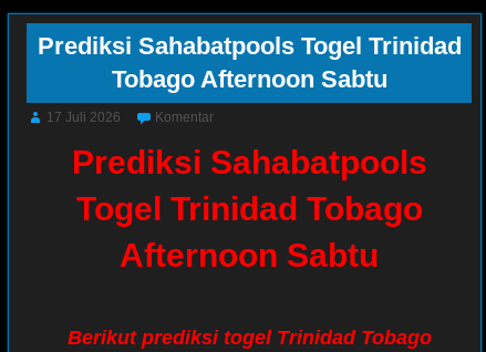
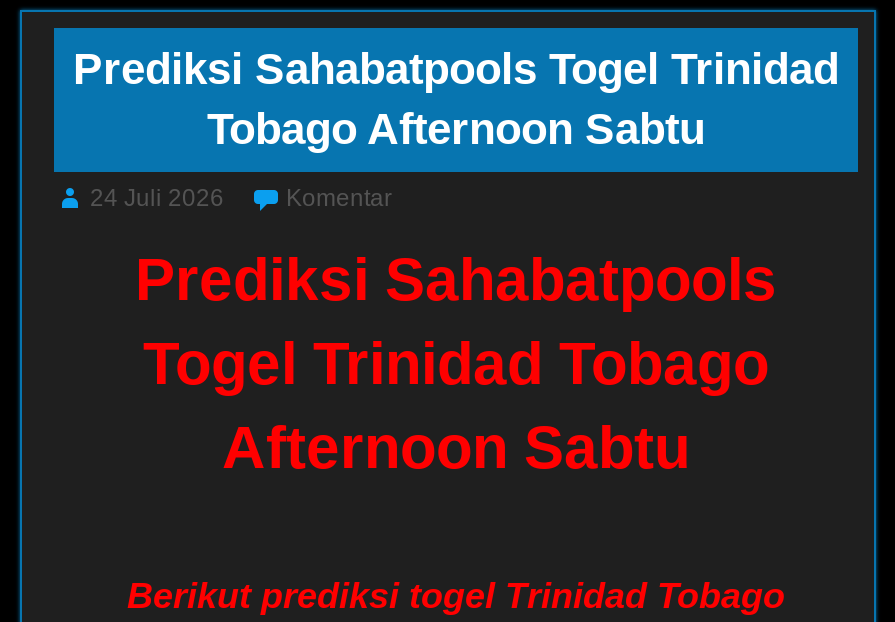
[46,109,121,125] 17 Juli 2026 -> [90,183,224,211] 24 Juli 2026

